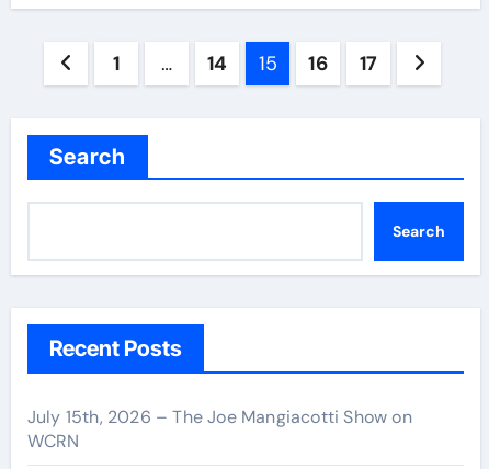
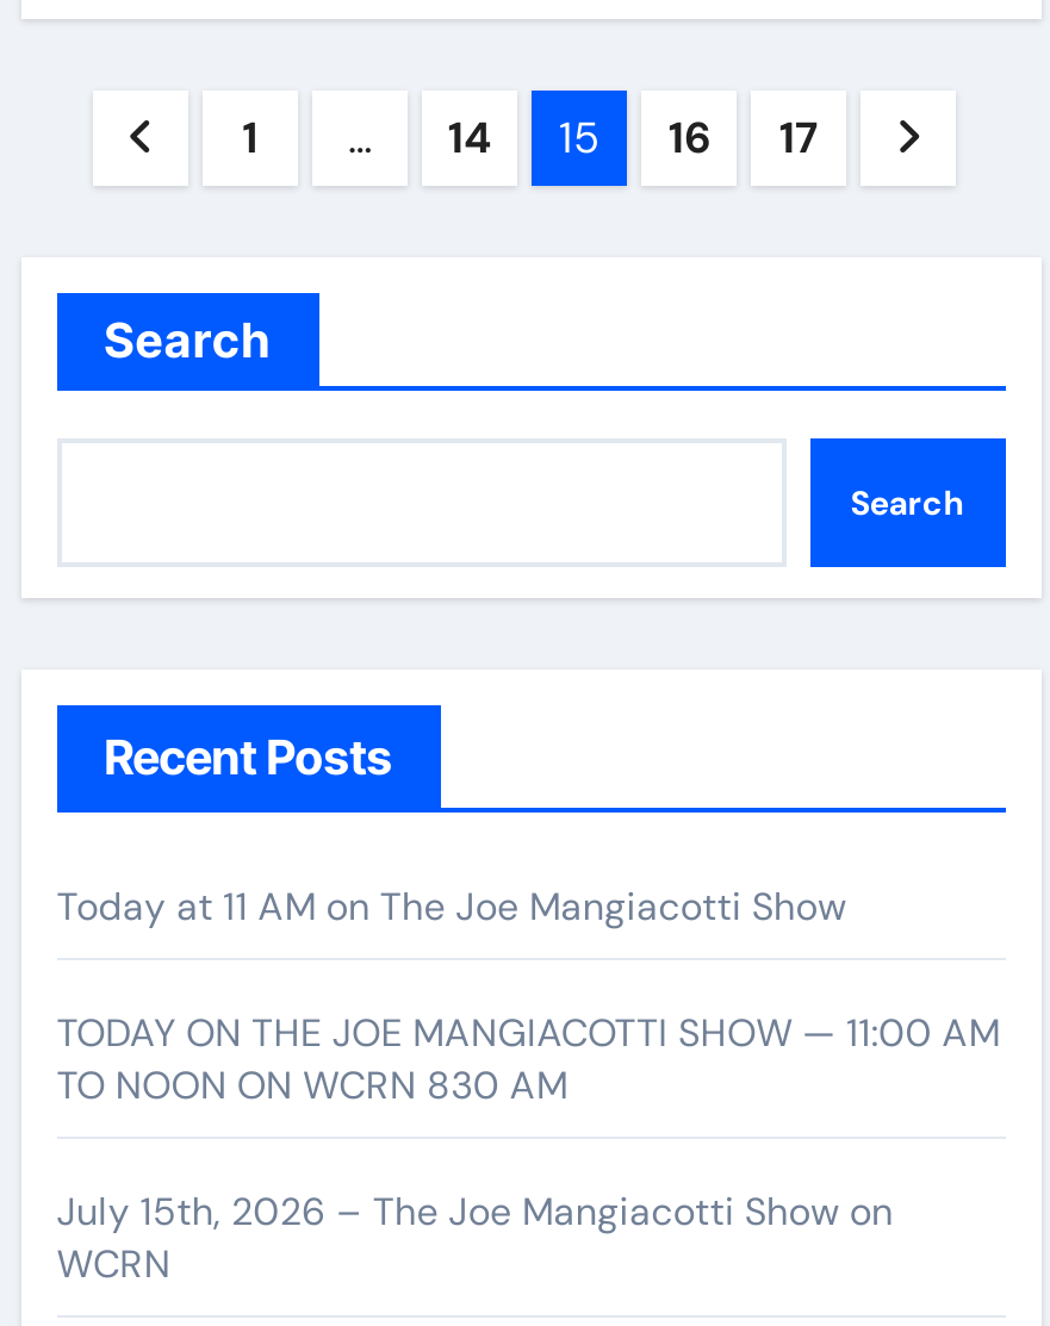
none -> [57,882,1000,1110] Today at 11 AM on The Joe Mangiacotti Show | TODAY ON THE JOE MANGIACOTTI SHOW — 11:00 AM | TO NOON ON WCRN 830 AM

